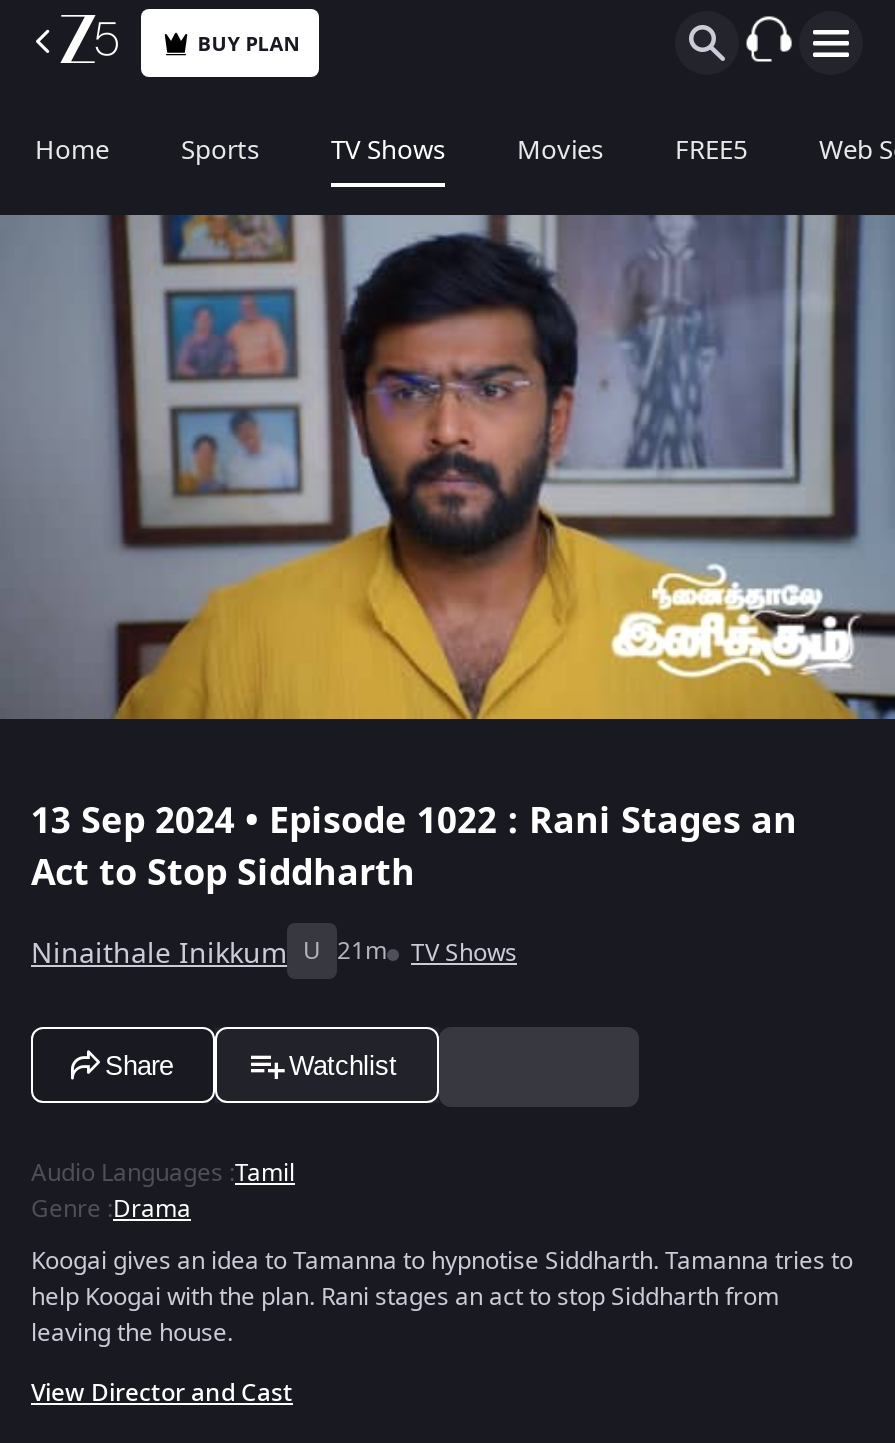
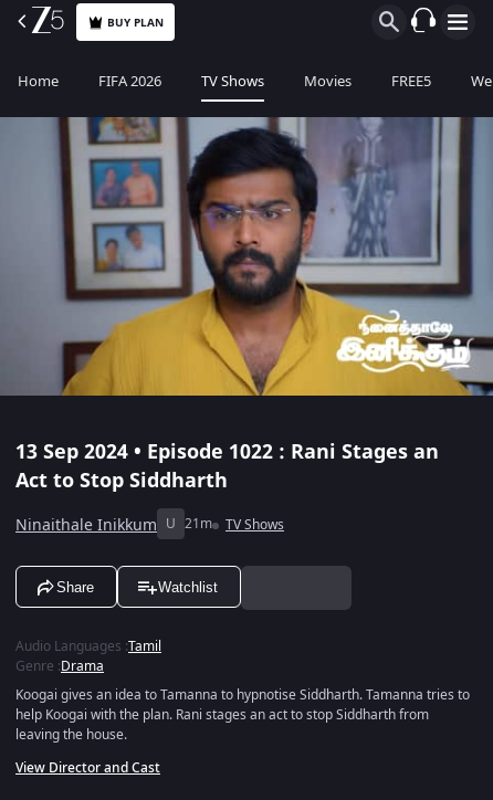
[181,131,259,169] Sports -> [98,71,161,92] FIFA 2026

